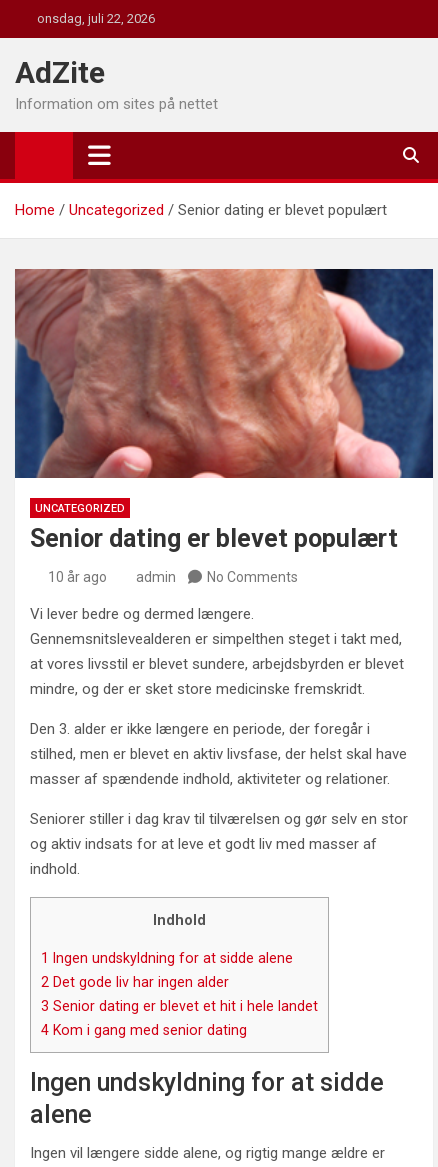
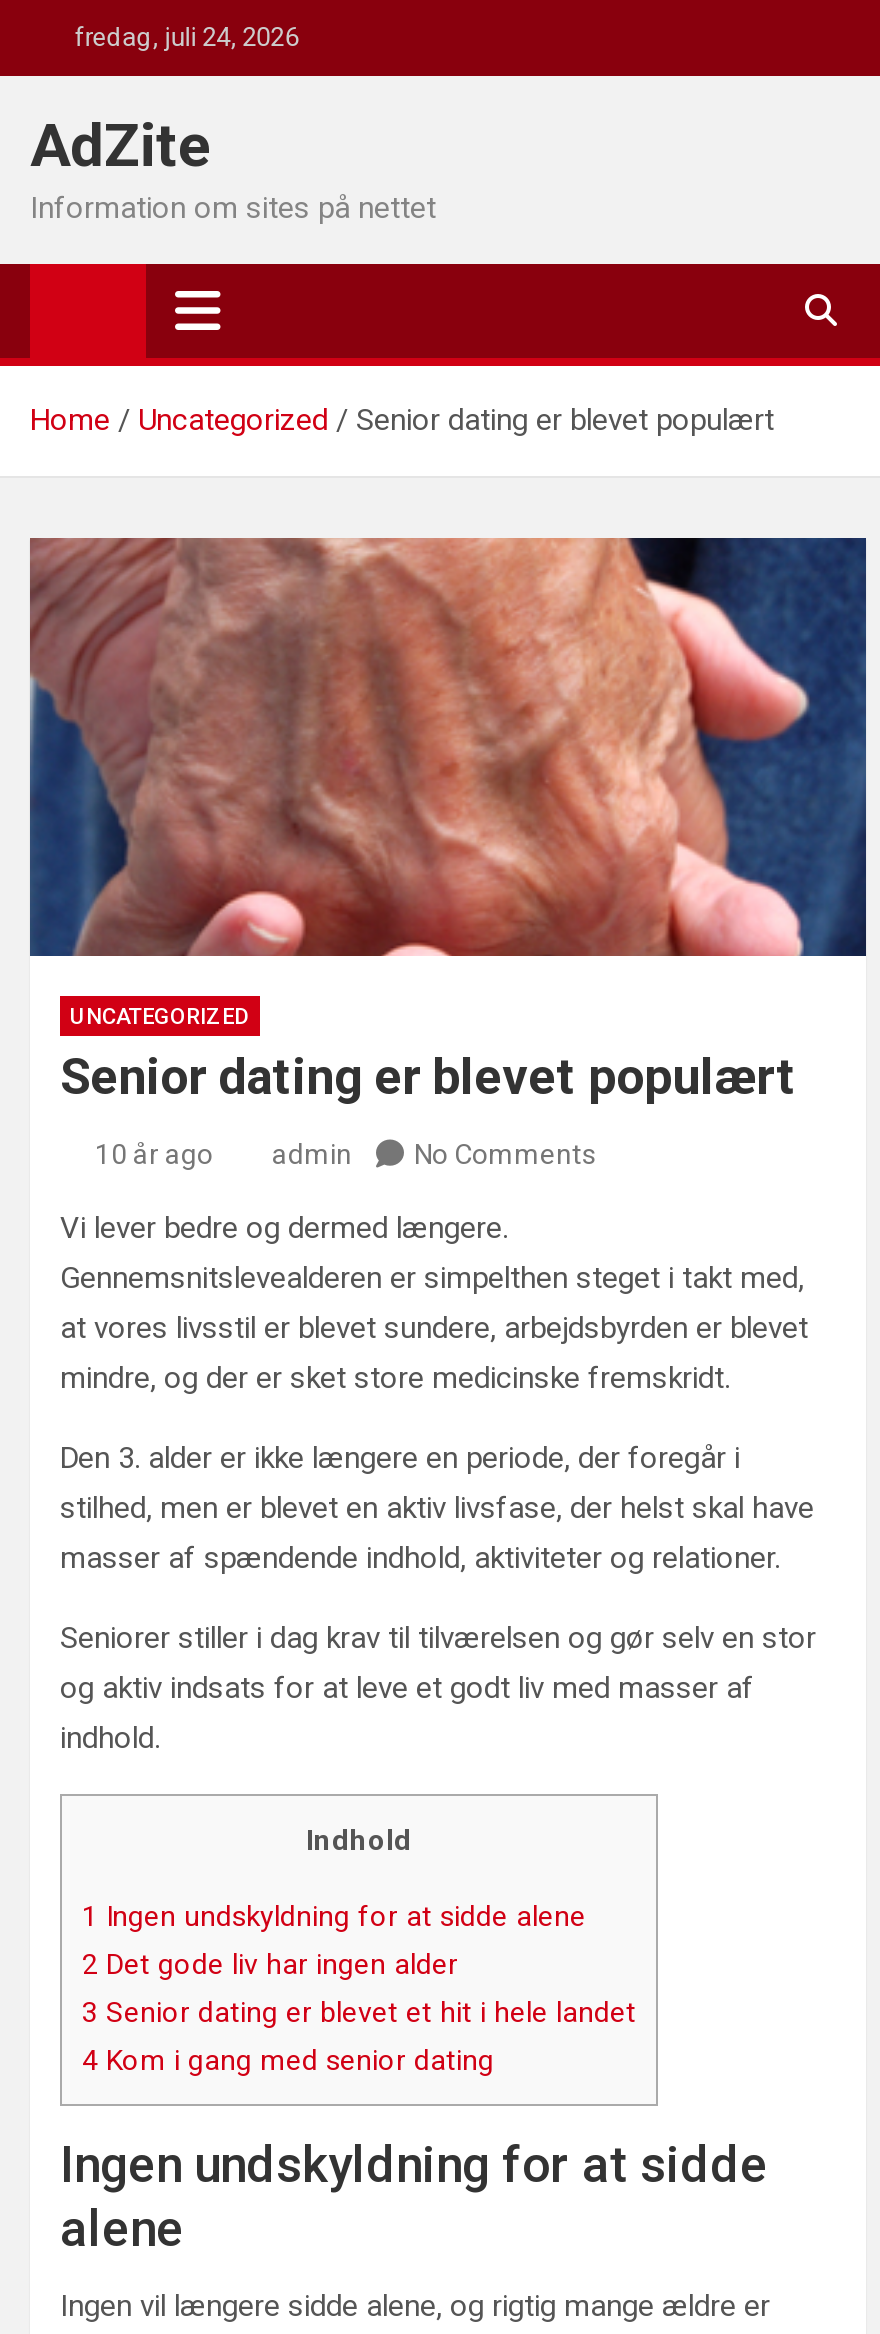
[31,11,155,26] onsdag, juli 22, 2026 -> [62,22,298,52] fredag, juli 24, 2026

